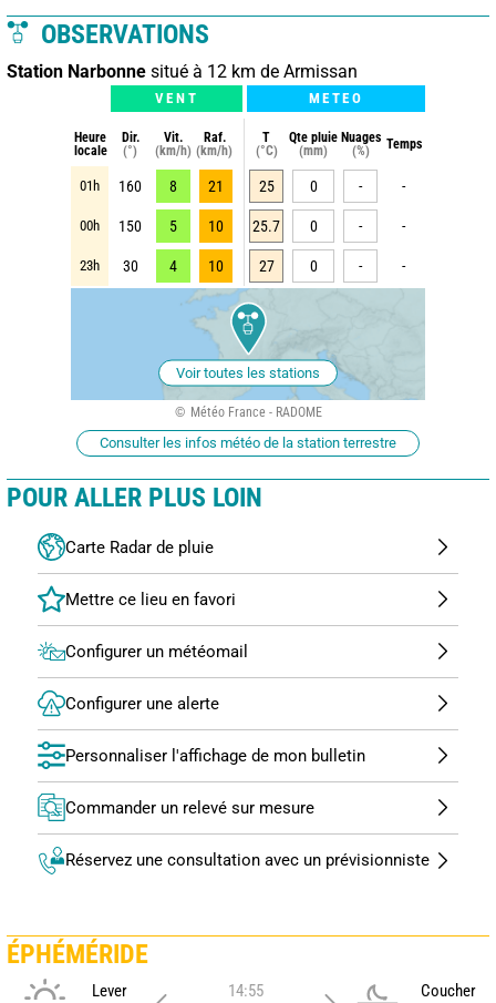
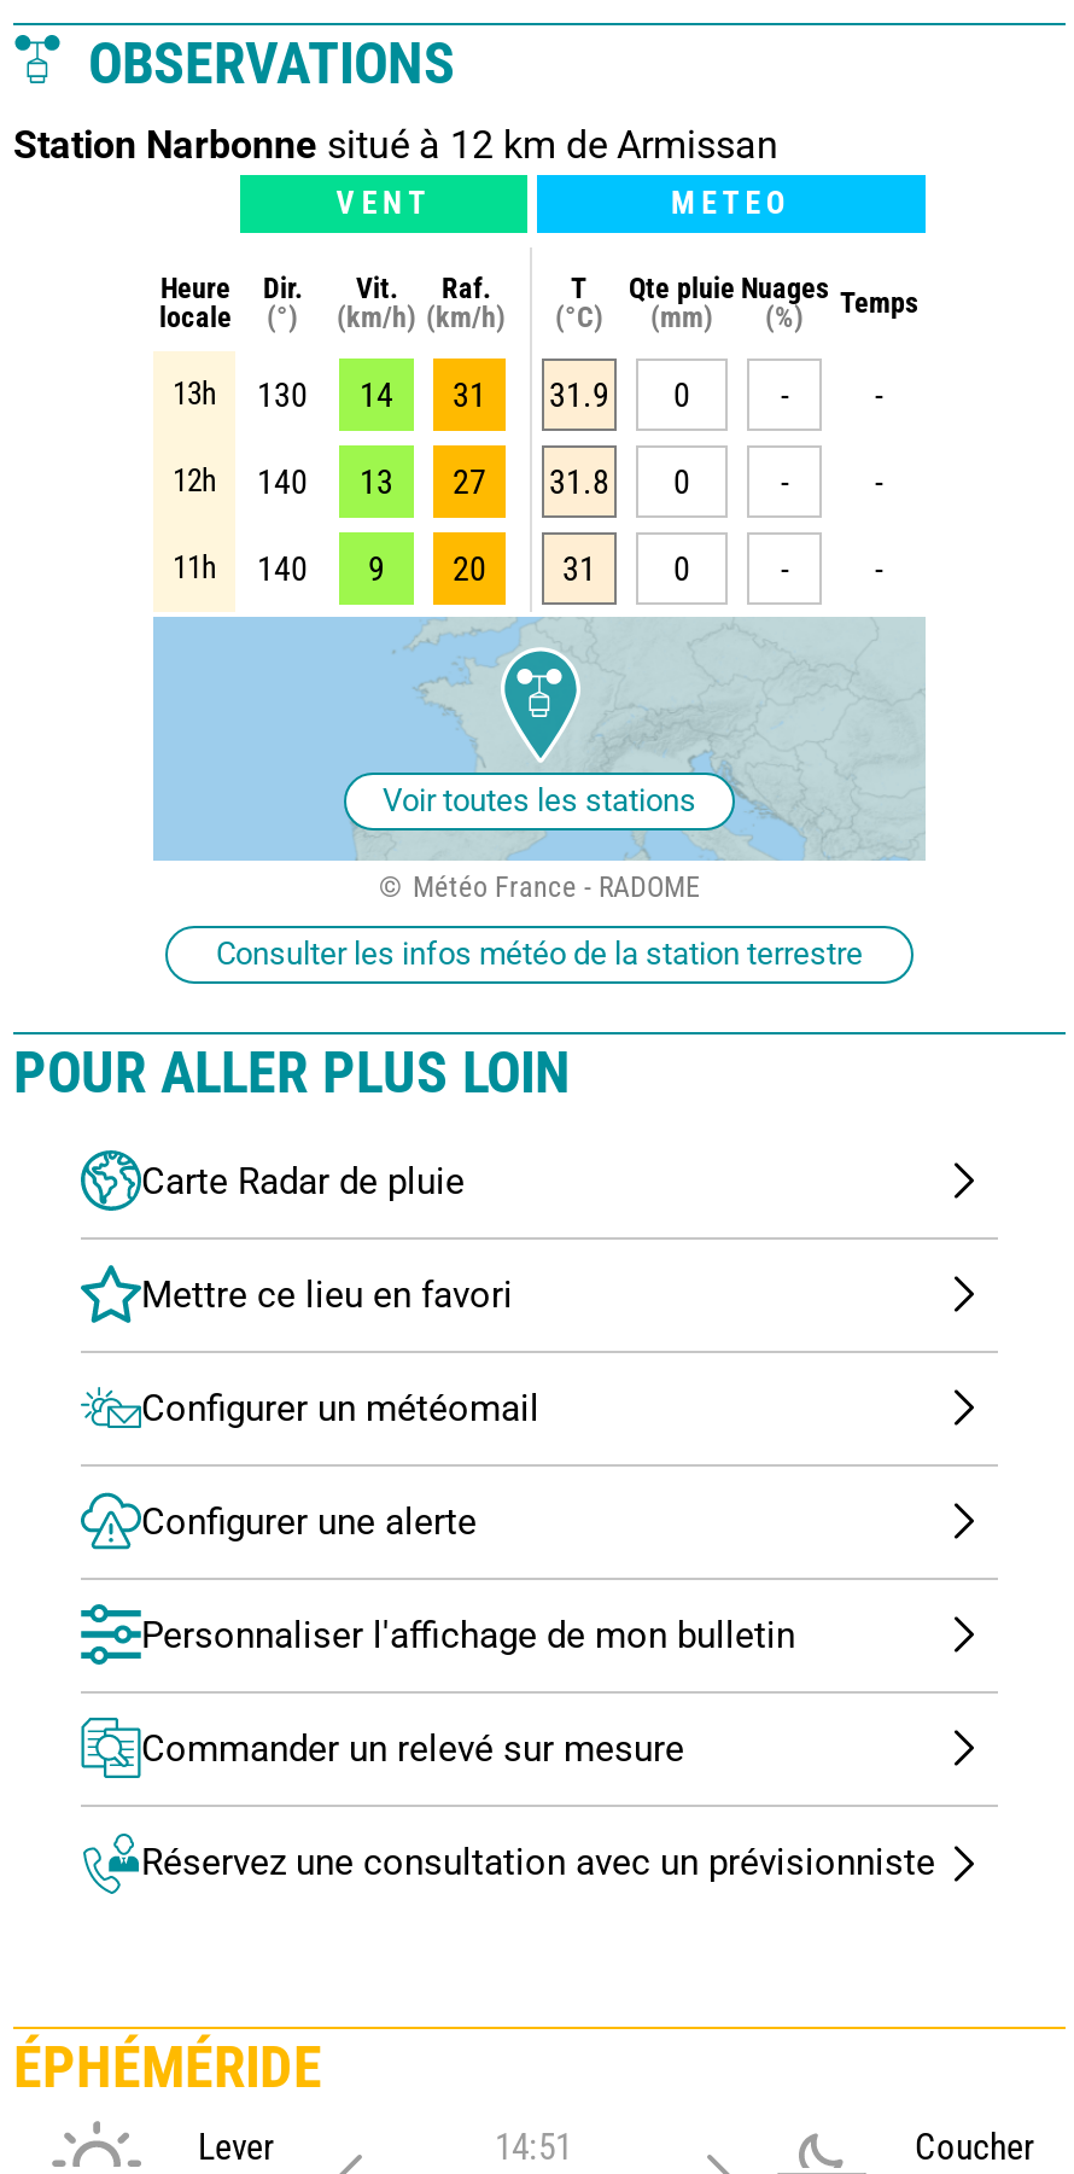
[80,177,274,195] 01h | 160 | 8 | 21 | 25 -> [173,375,609,413] 13h | 130 | 14 | 31 | 31.9
[80,217,280,235] 00h | 150 | 5 | 10 | 25.7 -> [173,462,609,500] 12h | 140 | 13 | 27 | 31.8
[80,257,274,275] 23h | 30 | 4 | 10 | 27 -> [173,549,596,587] 11h | 140 | 9 | 20 | 31
[228,980,263,1000] 14:55 -> [495,2125,572,2168] 14:51

